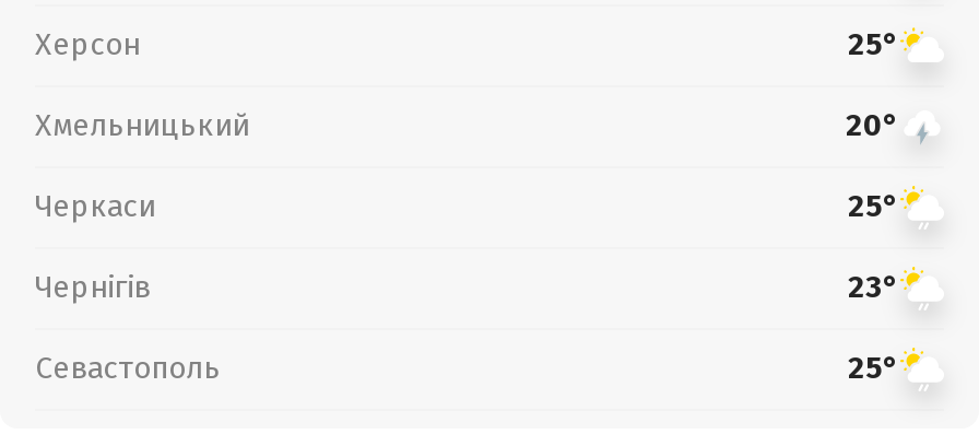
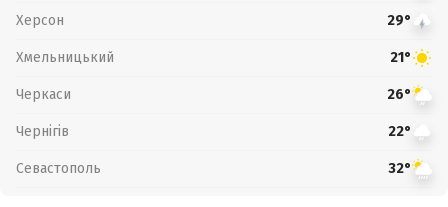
[848,26,900,63] 25° -> [387,12,412,29] 29°
[846,107,900,144] 20° -> [390,49,412,66] 21°
[848,188,900,225] 25° -> [387,86,412,103] 26°
[848,269,900,306] 23° -> [388,123,412,140] 22°
[848,350,900,387] 25° -> [388,160,412,177] 32°

